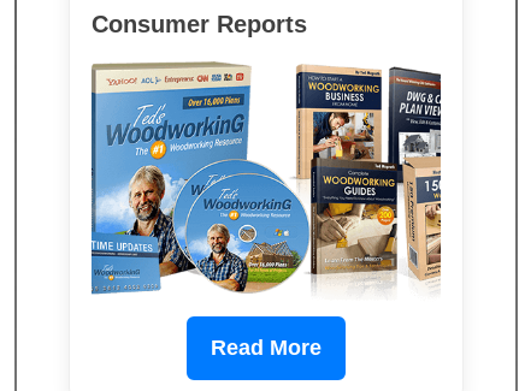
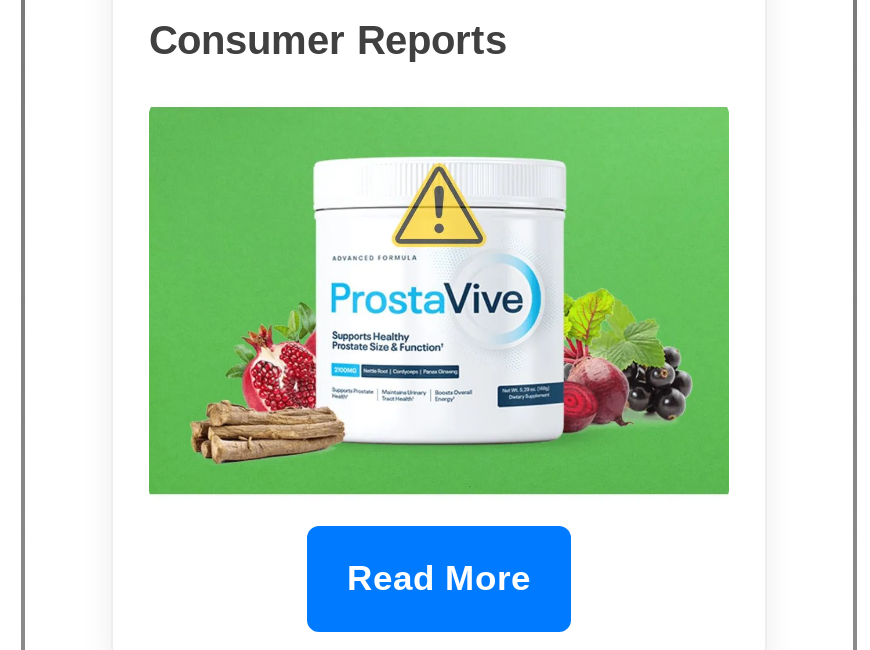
[90,61,442,297] [image] -> [147,104,731,496] [image]

